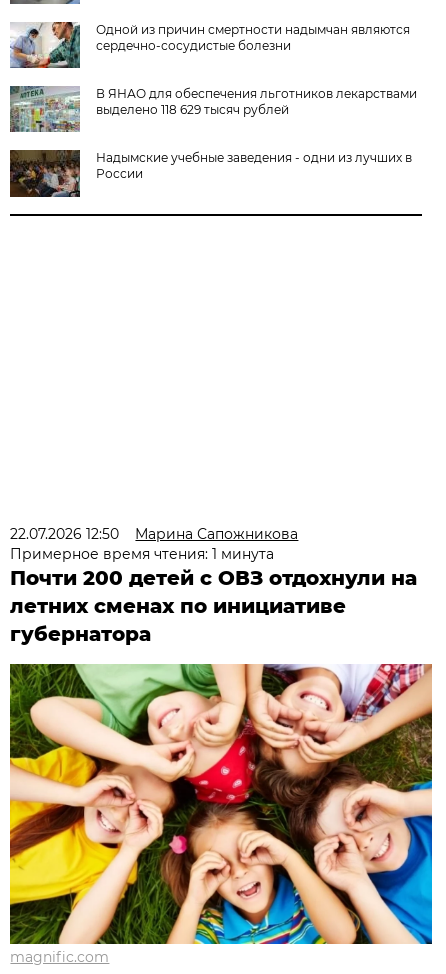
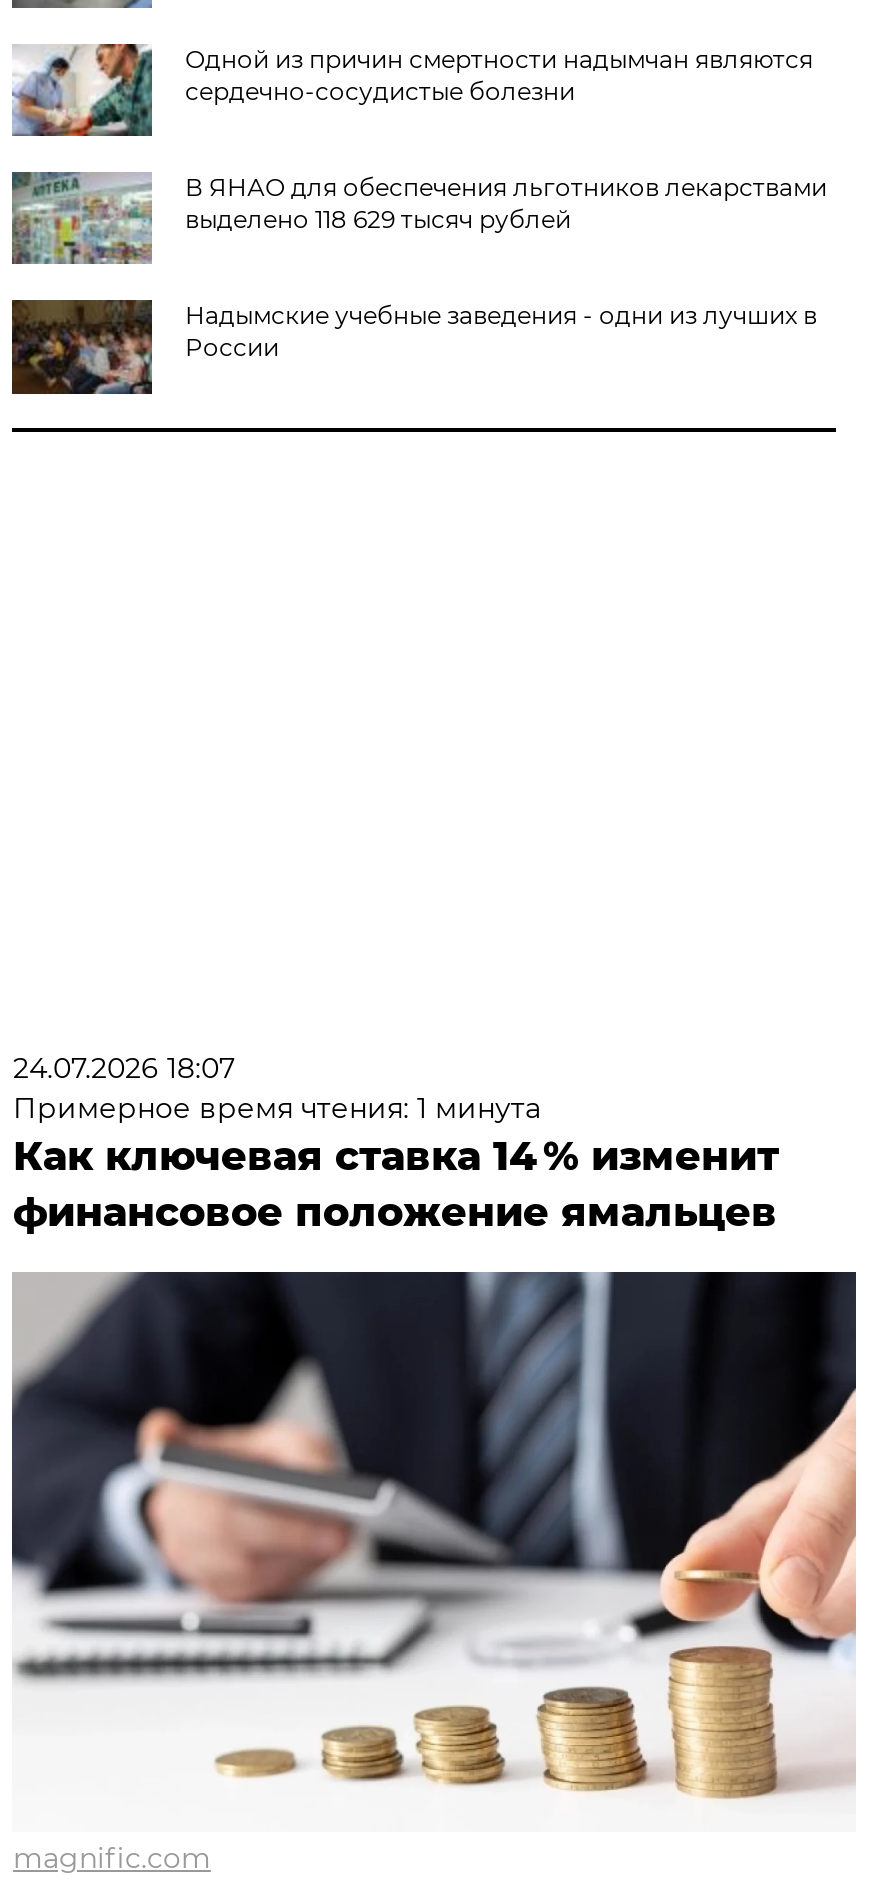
[10,525,298,543] 22.07.2026 12:50 | Марина Сапожникова -> [13,1050,235,1086] 24.07.2026 18:07
[10,566,417,646] Почти 200 детей с ОВЗ отдохнули на | летних сменах по инициативе | губернатора -> [13,1132,779,1236] Как ключевая ставка 14 % изменит | финансовое положение ямальцев
[9,663,433,945] [image] -> [10,1270,858,1832] [image]

